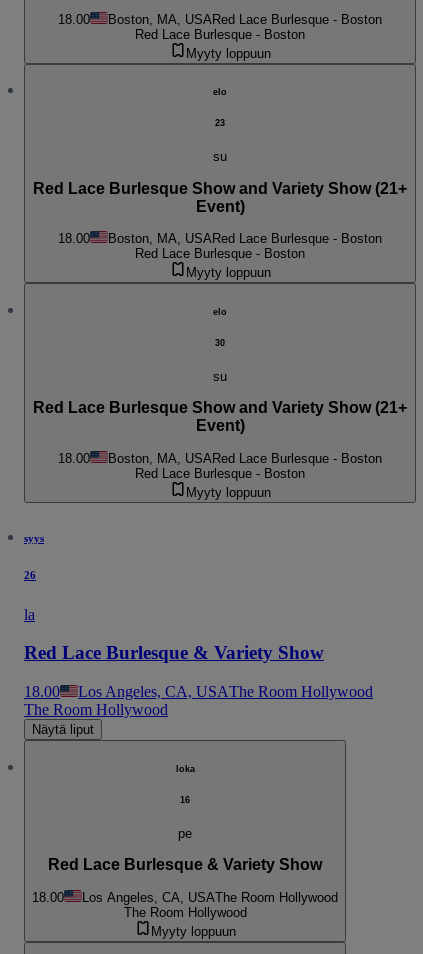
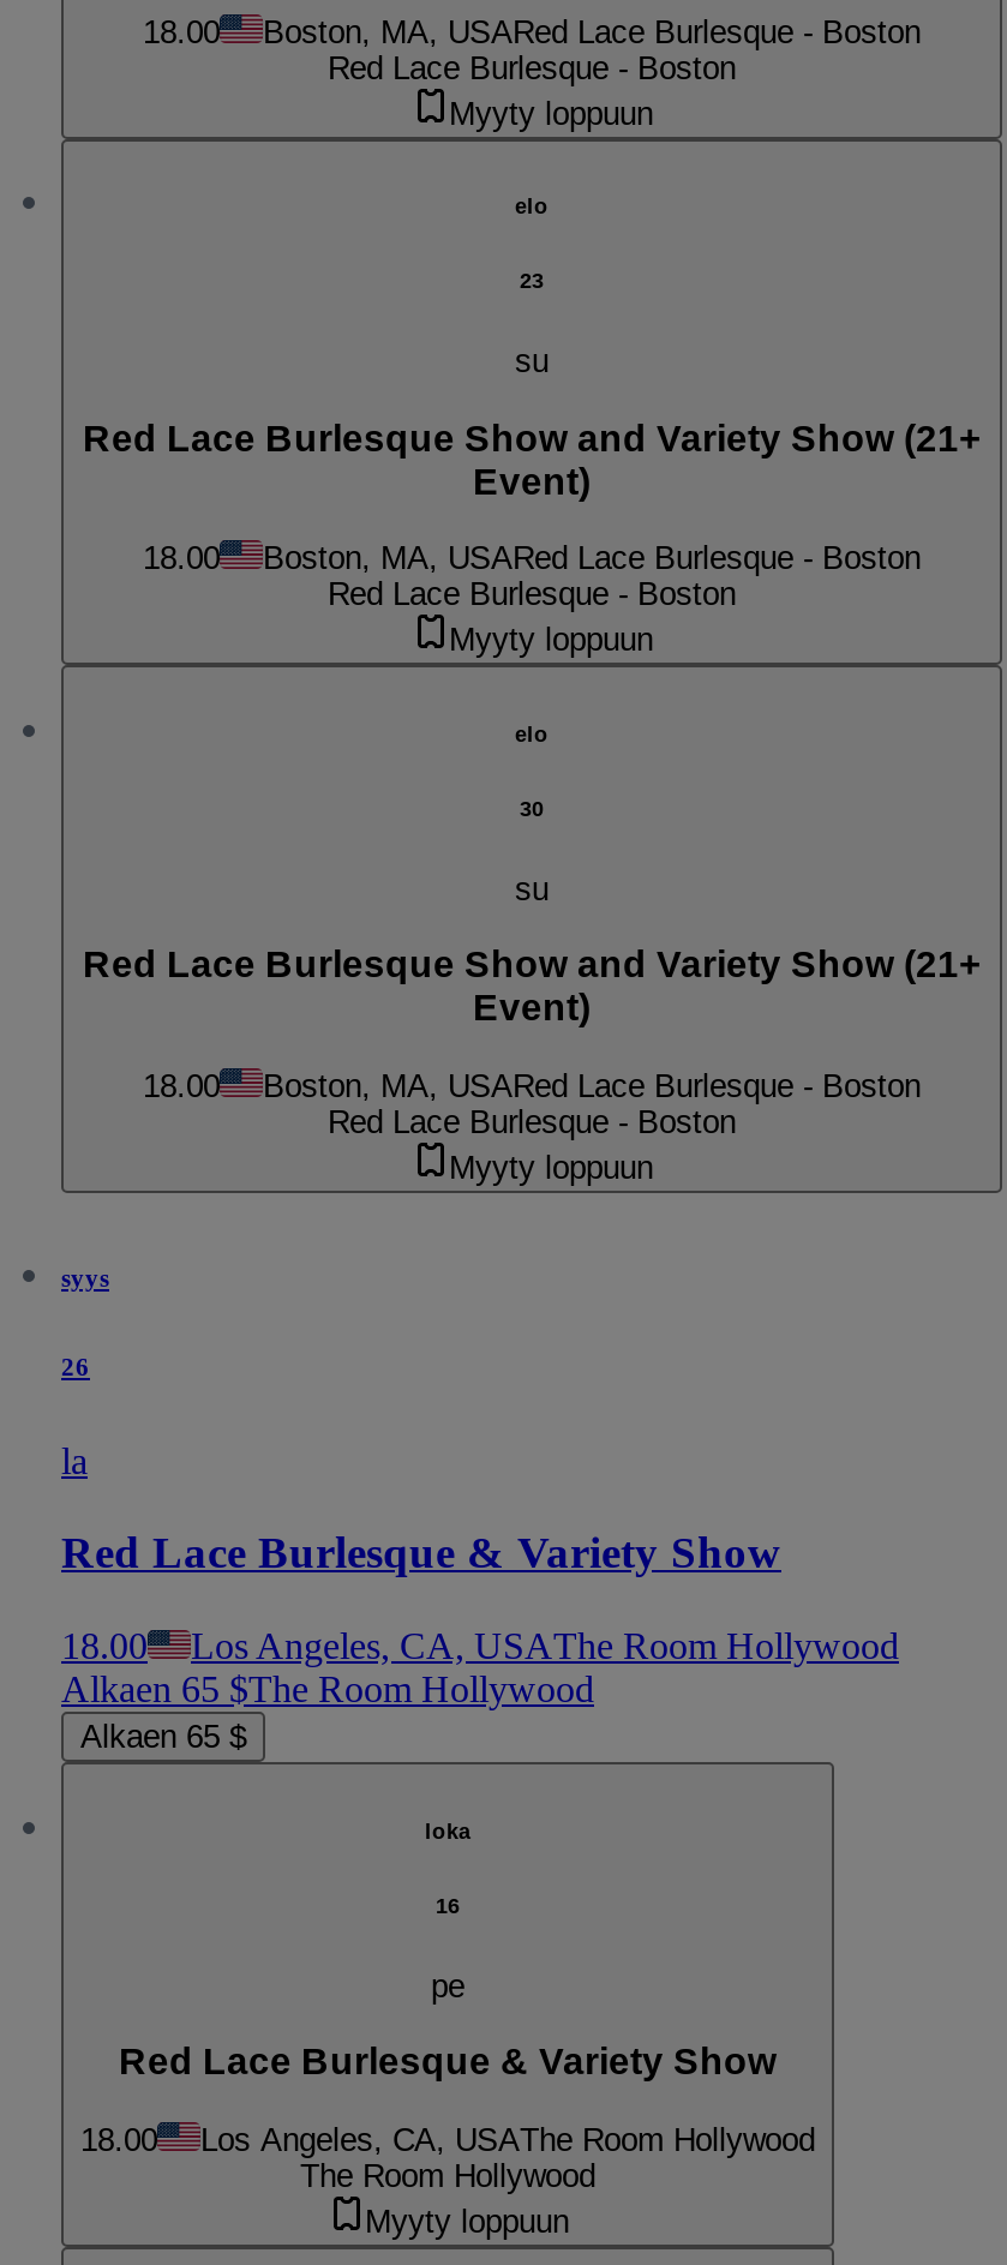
[24,701,168,737] The Room Hollywood | Näytä liput -> [61,1669,594,1755] Alkaen 65 $The Room Hollywood | Alkaen 65 $

